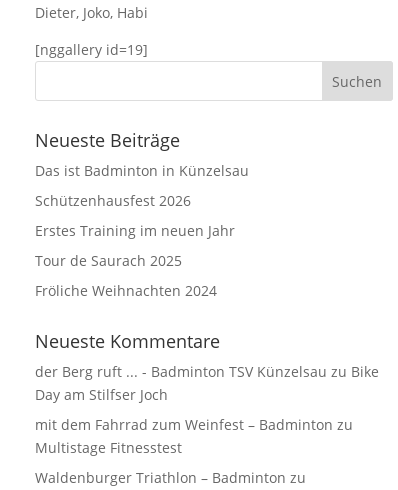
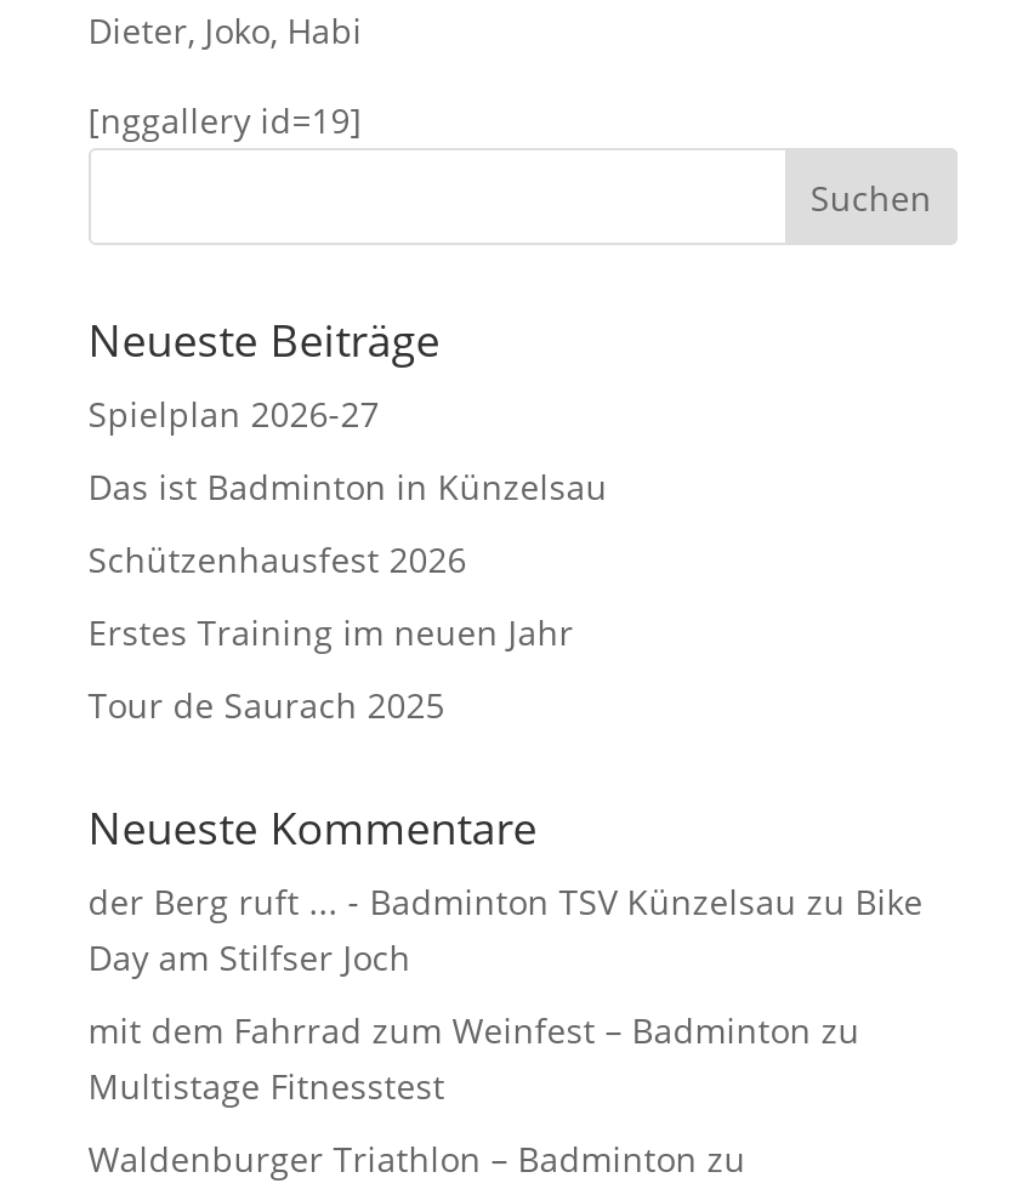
none -> [88,391,379,437] Spielplan 2026-27
moved [35,161,249,270] -> [88,463,608,728]: Das ist Badminton in Künzelsau | Schützenhausfest 2026 | Erstes Training im neuen Jahr | Tour de Saurach 2025
[35,281,217,300] Fröliche Weihnachten 2024 -> none

